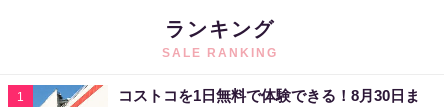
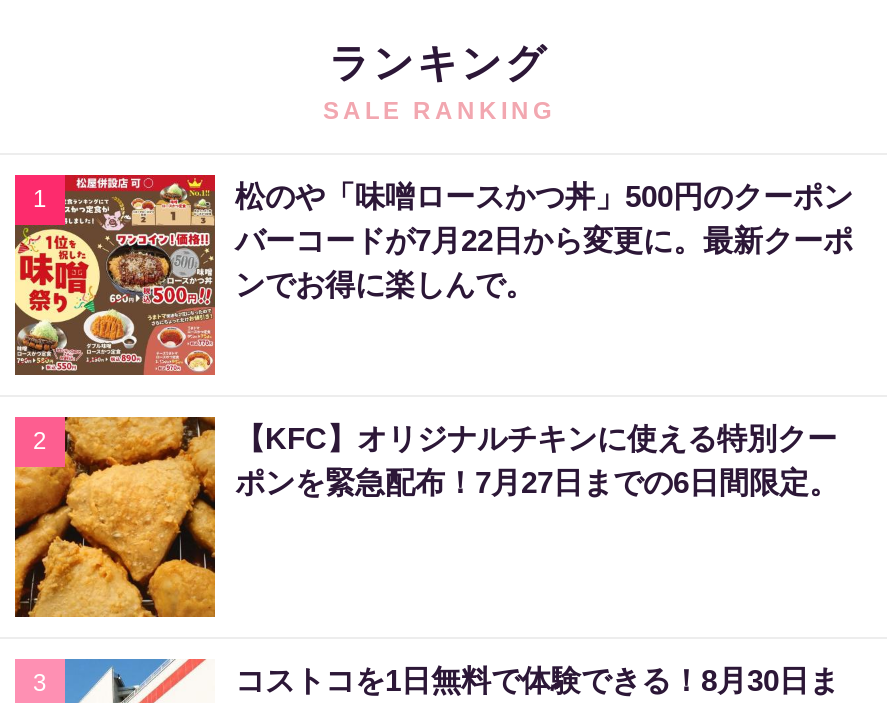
none -> [13,173,853,377] [image] | 松のや「味噌ロースかつ丼」500円のクーポン | バーコードが7月22日から変更に。最新クーポ | ンでお得に楽しんで。
none -> [13,415,839,619] [image] | 2 | 【KFC】オリジナルチキンに使える特別クー | ポンを緊急配布！7月27日までの6日間限定。
none -> [33,669,47,697] 3

